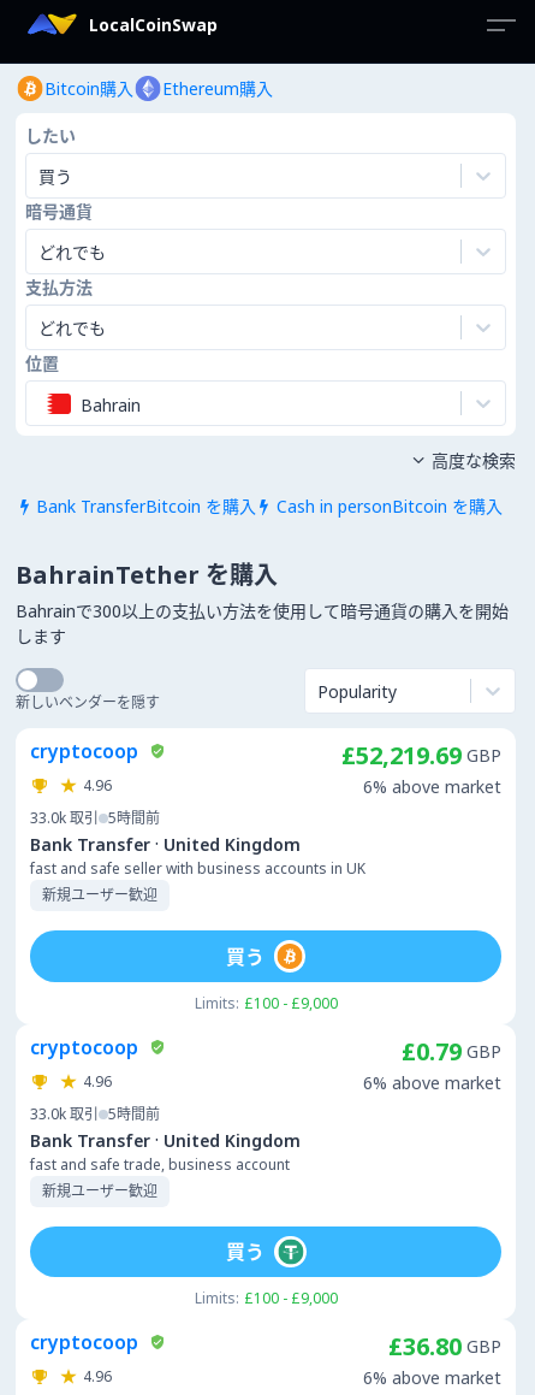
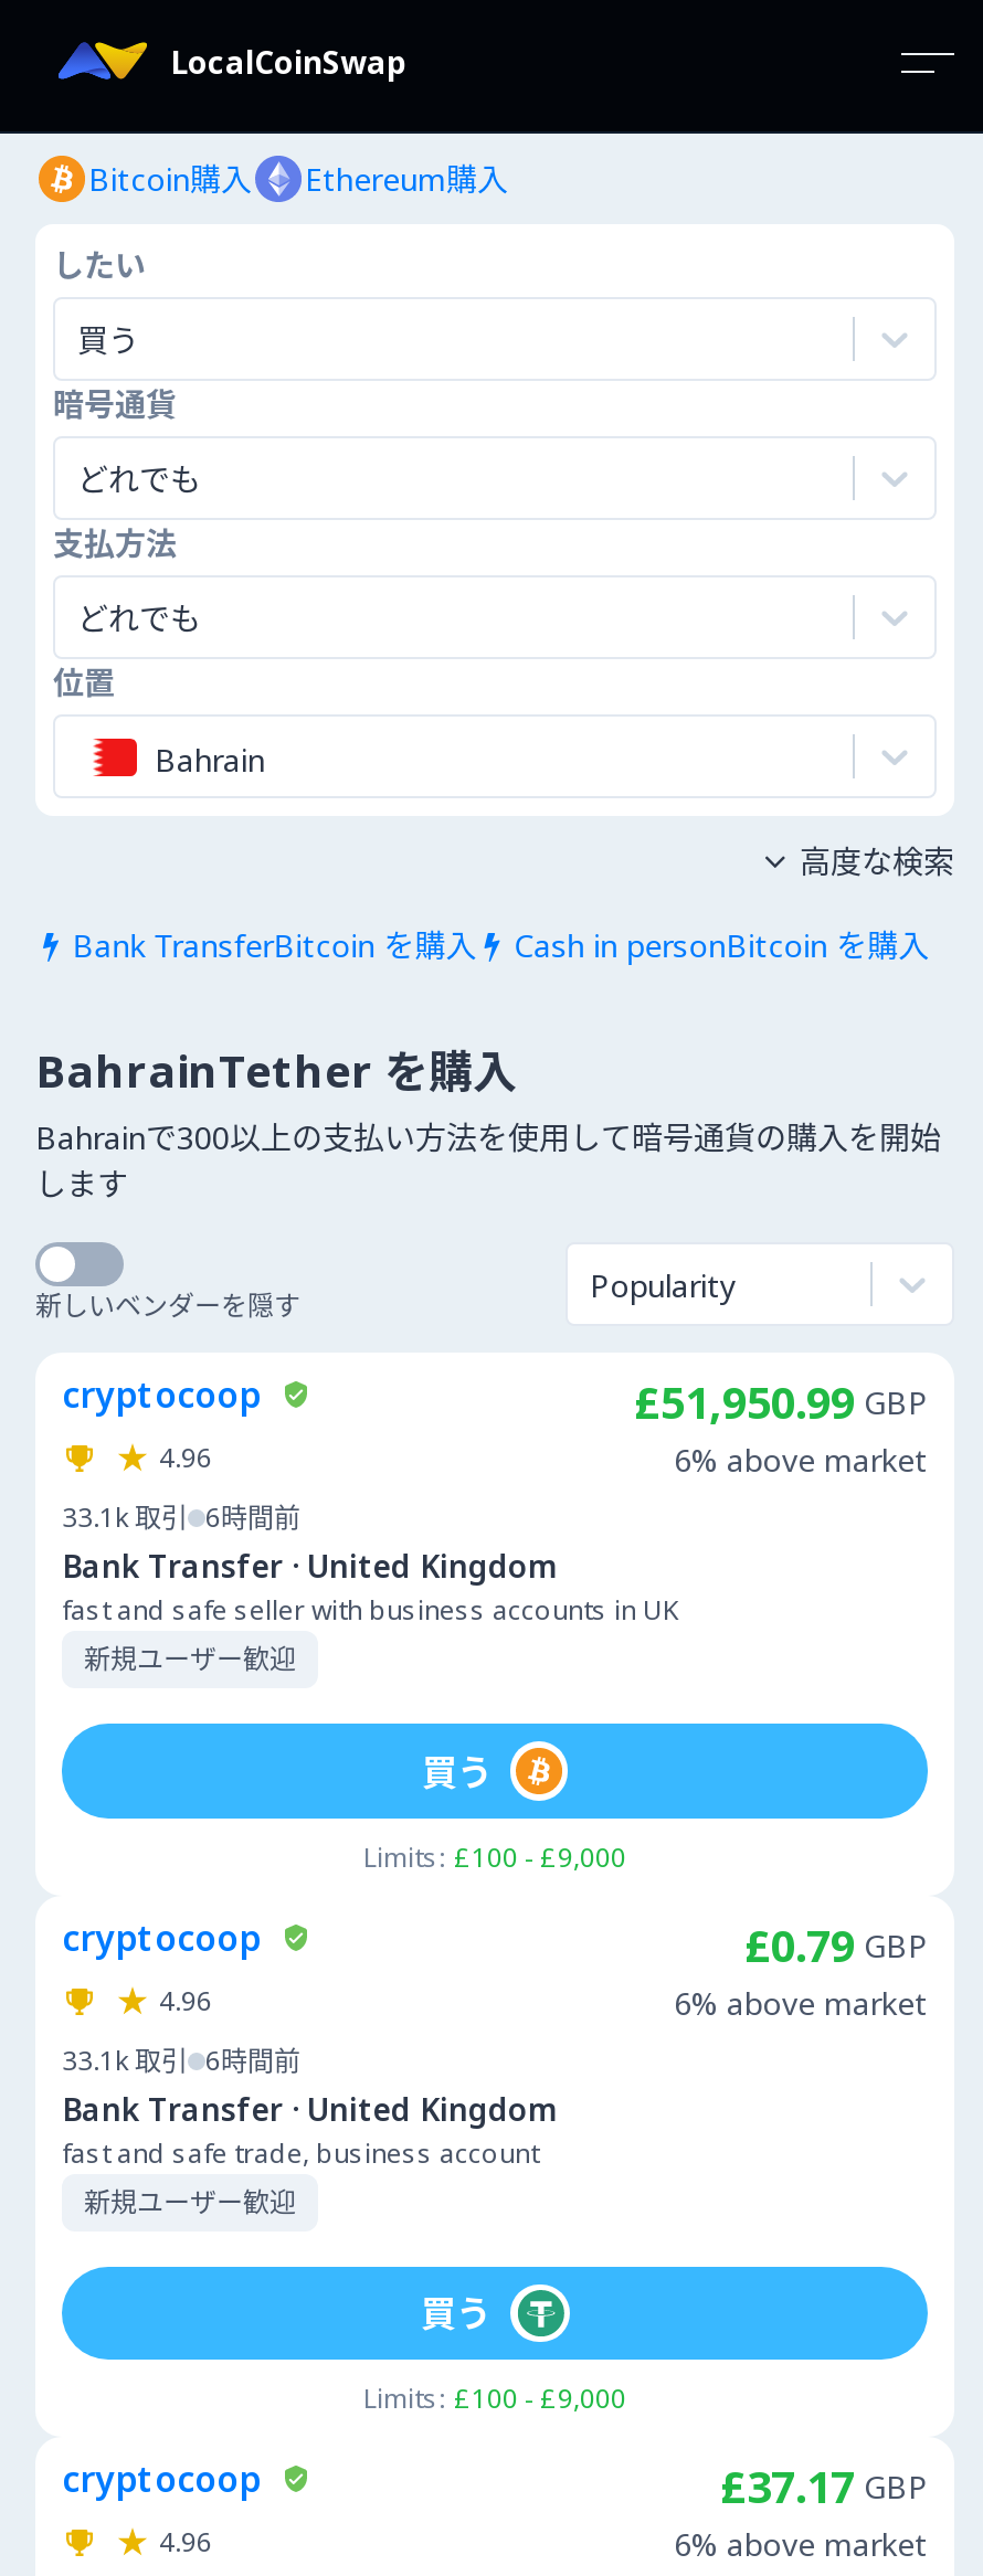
[341,739,501,772] £52,219.69 GBP -> [634,1372,928,1432] £51,950.99 GBP
[30,808,160,828] 33.0k 取引 5時間前 -> [62,1498,300,1536] 33.1k 取引 6時間前
[30,1104,160,1124] 33.0k 取引 5時間前 -> [62,2042,300,2079] 33.1k 取引 6時間前
[388,1330,501,1363] £36.80 GBP -> [720,2457,928,2516] £37.17 GBP

